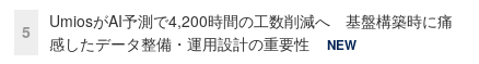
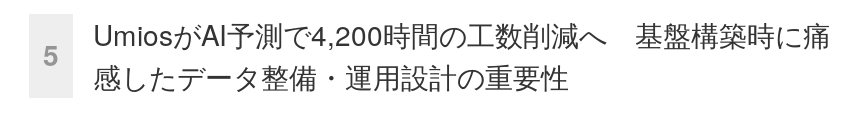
[327,36,356,54] NEW -> none

